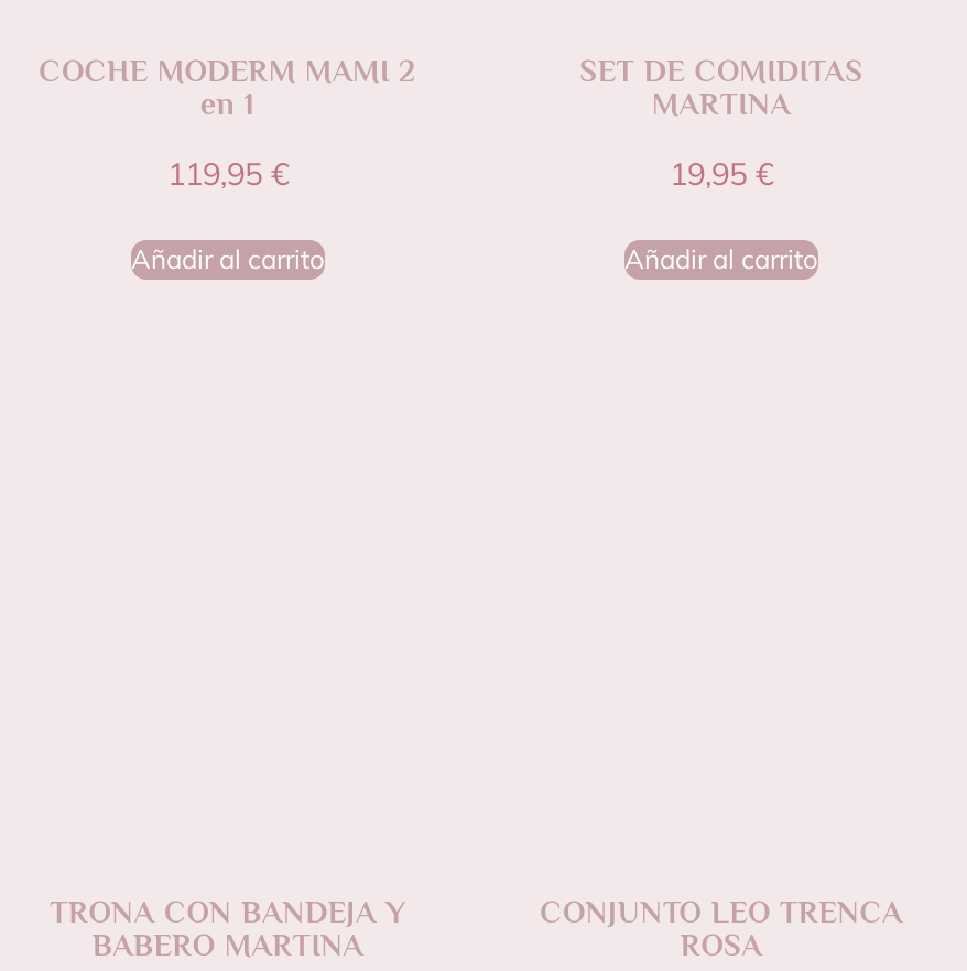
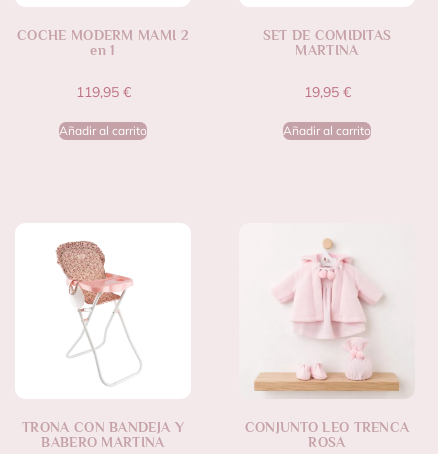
none -> [15,223,191,399] [image]
none -> [253,238,414,399] [image]

